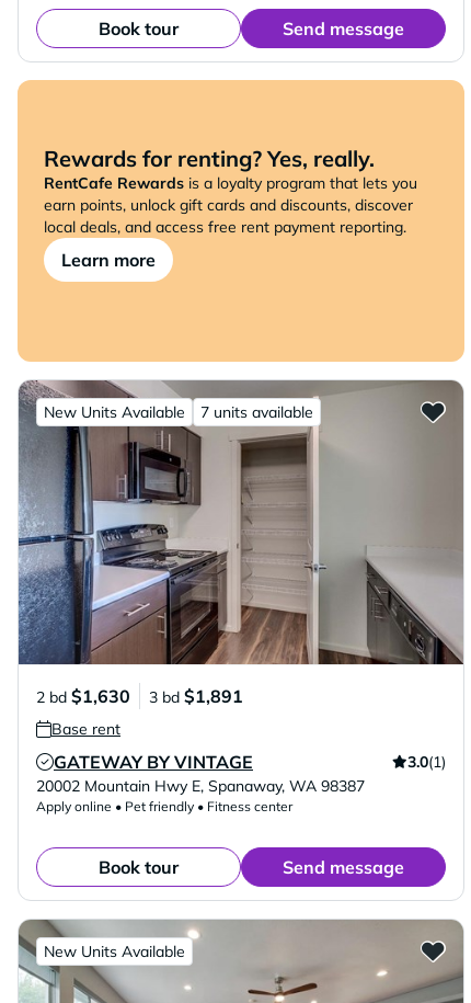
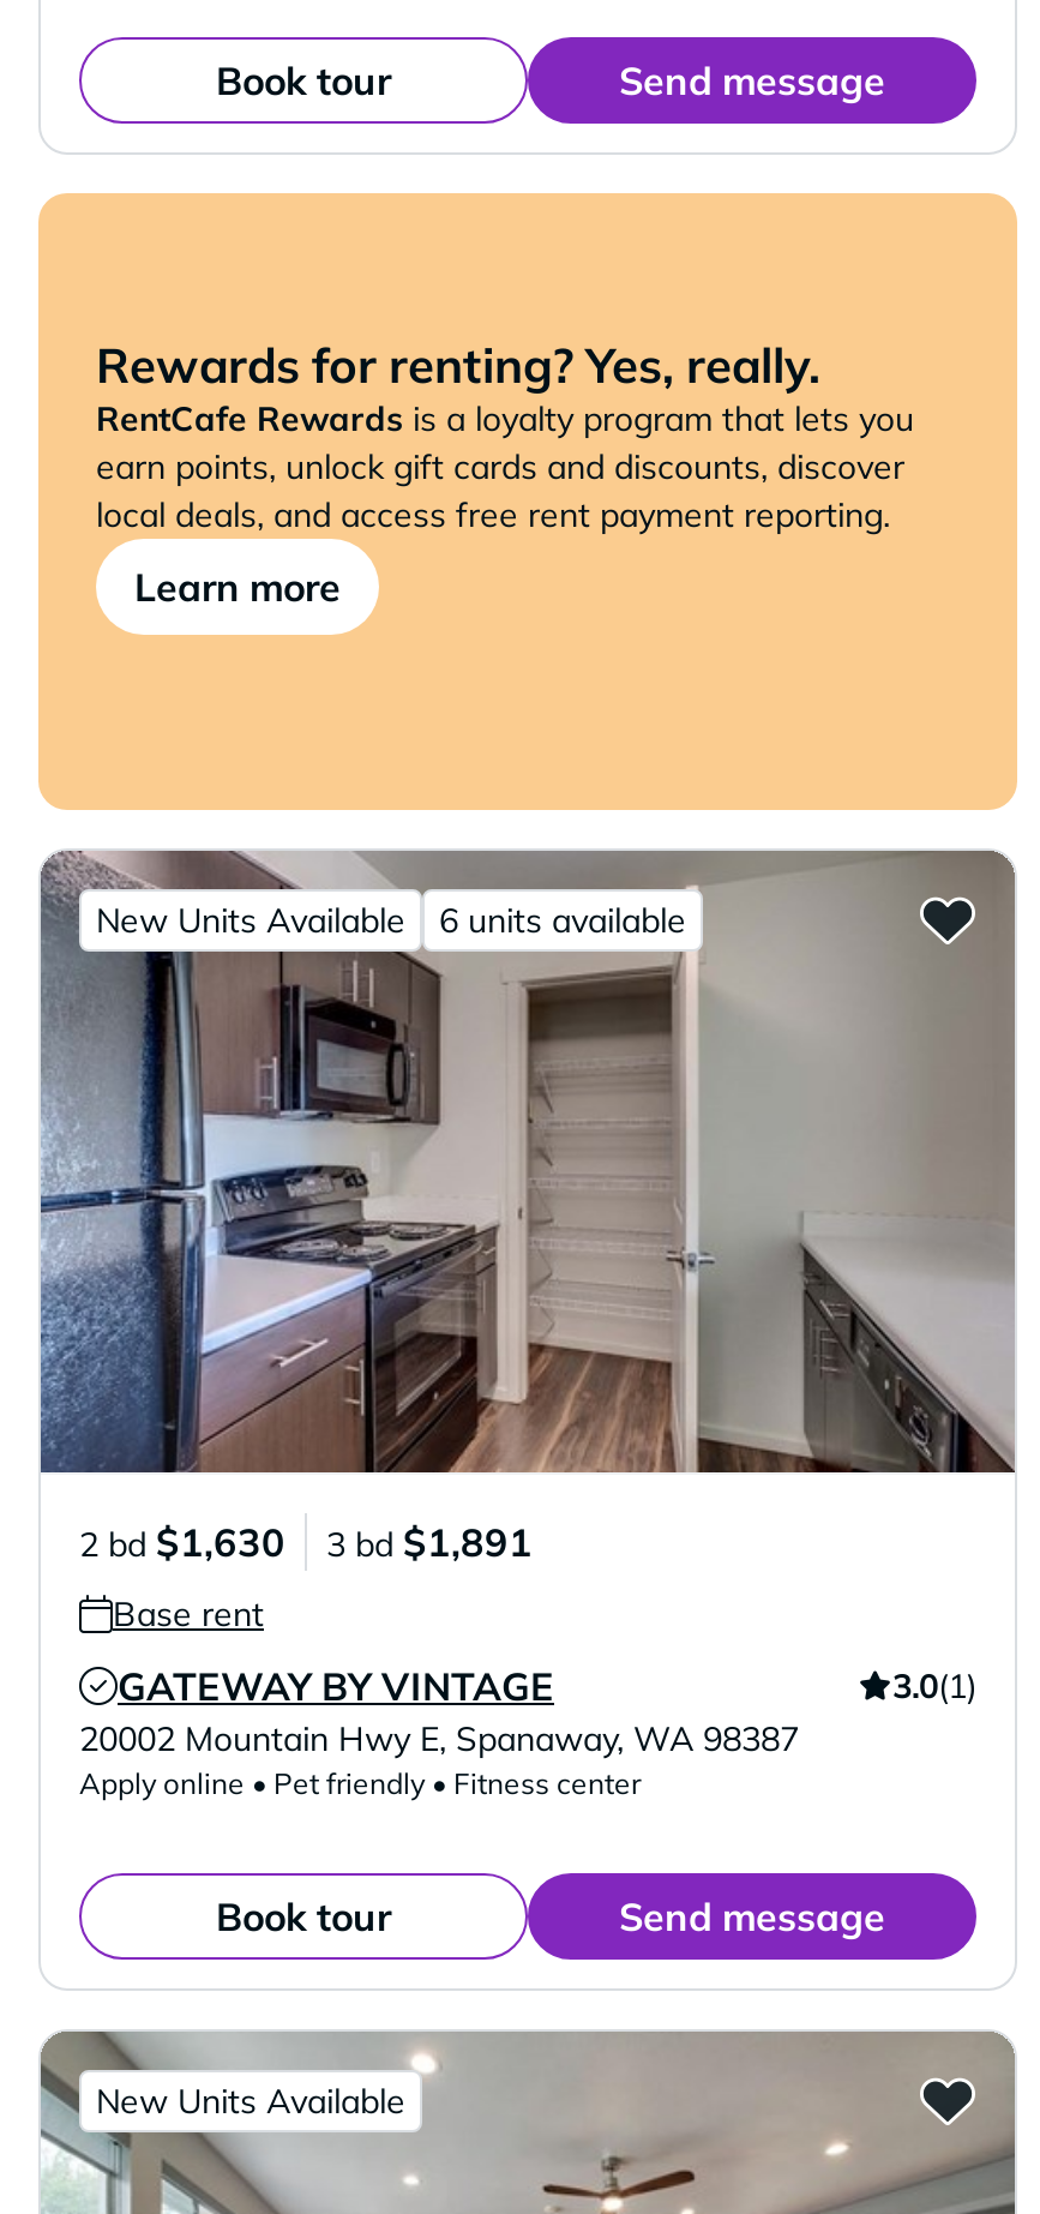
[200,402,313,422] 7 units available -> [439,899,686,942] 6 units available

